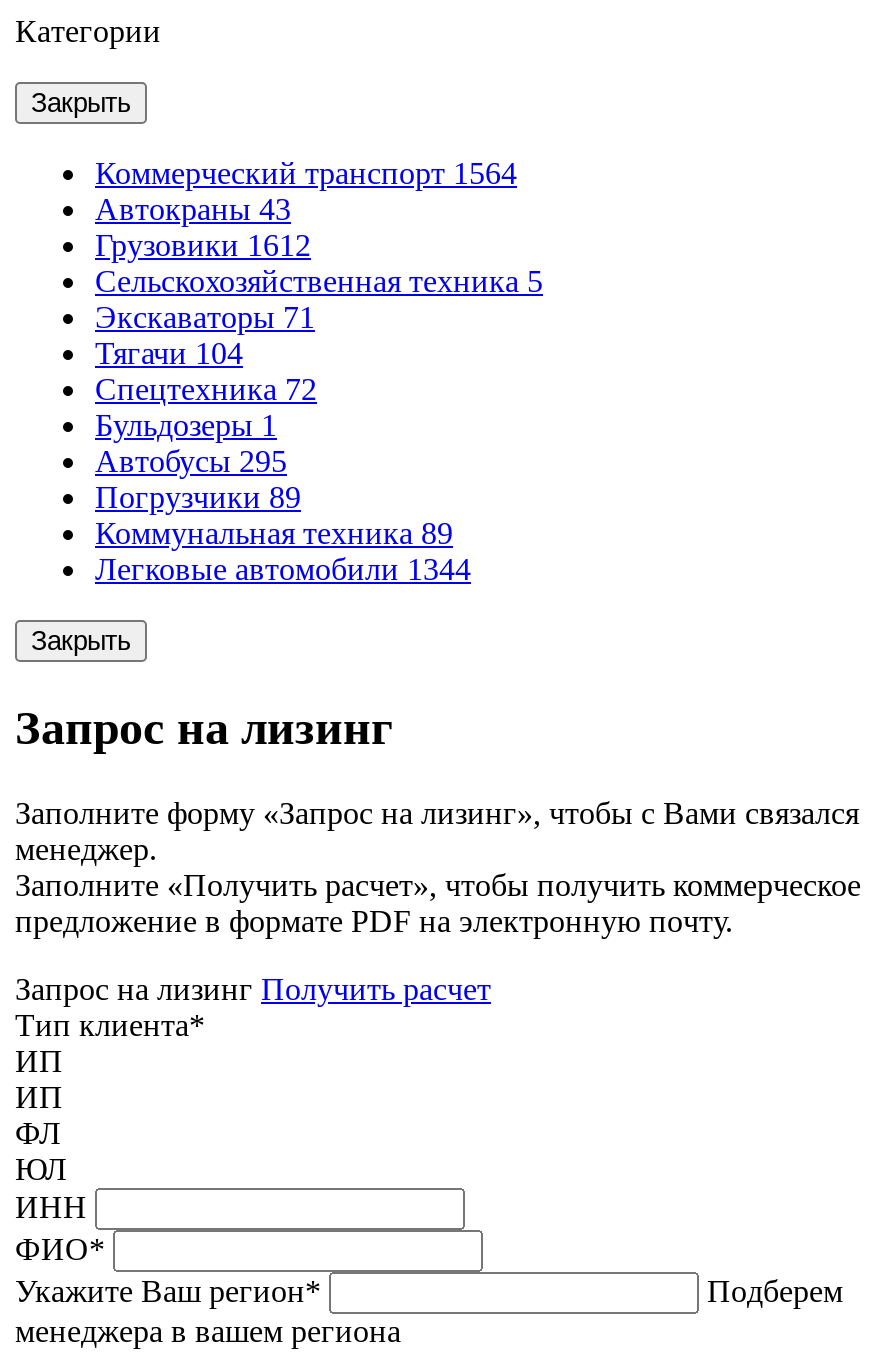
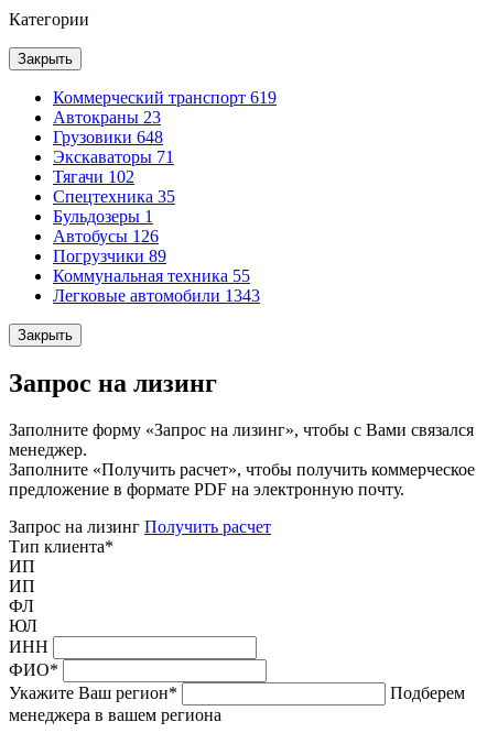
[95,156,543,298] Коммерческий транспорт 1564 | Автокраны 43 | Грузовики 1612 | Сельскохозяйственная техника 5 -> [53,88,277,146] Коммерческий транспорт 619 | Автокраны 23 | Грузовики 648
[95,336,243,370] Тягачи 104 -> [53,167,134,186] Тягачи 102
[95,372,317,406] Спецтехника 72 -> [53,187,175,206] Спецтехника 35
[95,444,287,478] Автобусы 295 -> [53,227,159,245] Автобусы 126
[95,516,453,550] Коммунальная техника 89 -> [53,266,250,285] Коммунальная техника 55
[95,552,471,586] Легковые автомобили 1344 -> [53,286,260,305] Легковые автомобили 1343

